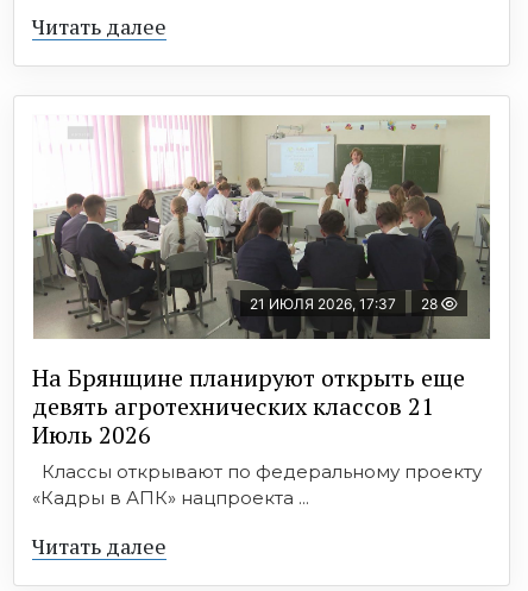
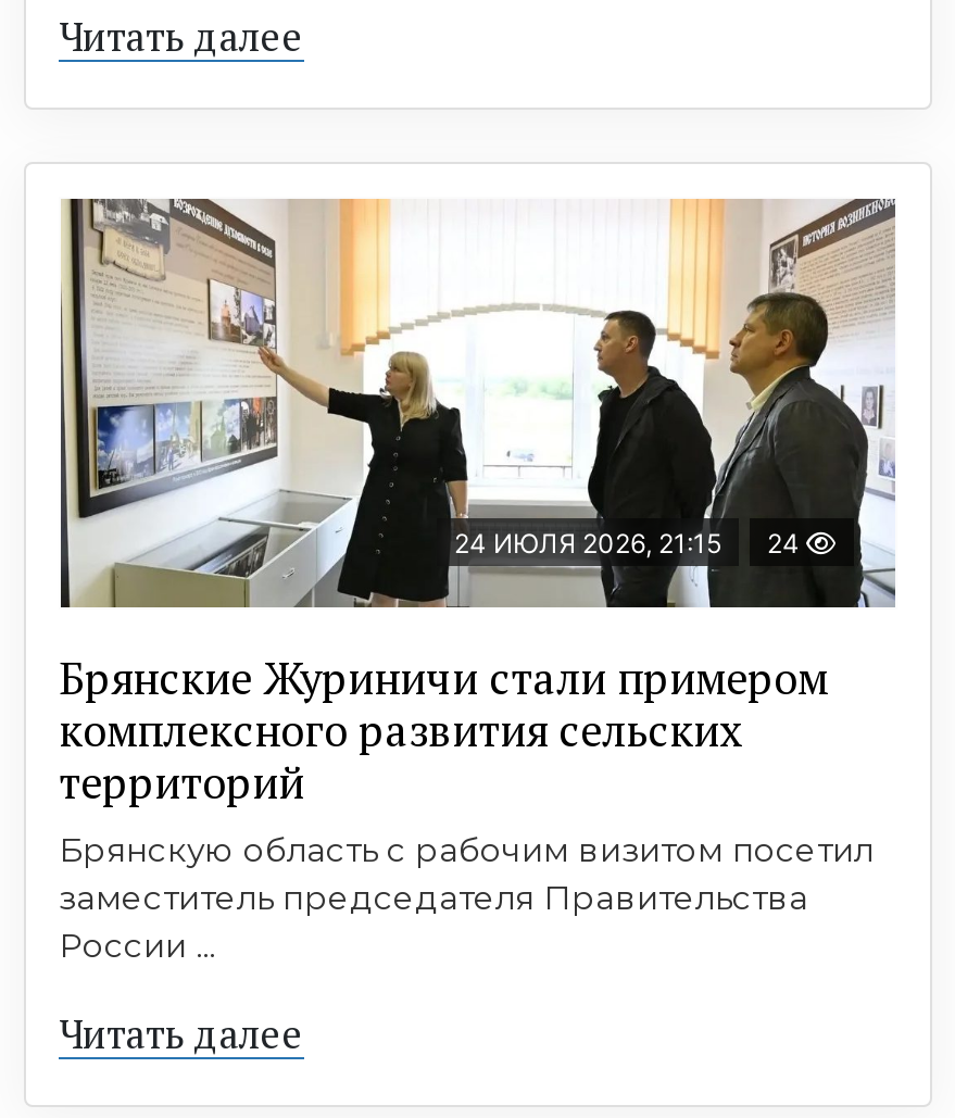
[33,115,491,339] [image] | 21 ИЮЛЯ 2026, 17:37 | 28 -> [59,197,895,607] [image] | 24 ИЮЛЯ 2026, 21:15 | 24
[32,361,482,508] На Брянщине планируют открыть еще | девять агротехнических классов 21 | Июль 2026 | Классы открывают по федеральному проекту | «Кадры в АПК» нацпроекта ... -> [59,648,874,965] Брянские Журиничи стали примером | комплексного развития сельских | территорий | Брянскую область с рабочим визитом посетил | заместитель председателя Правительства | России ...

